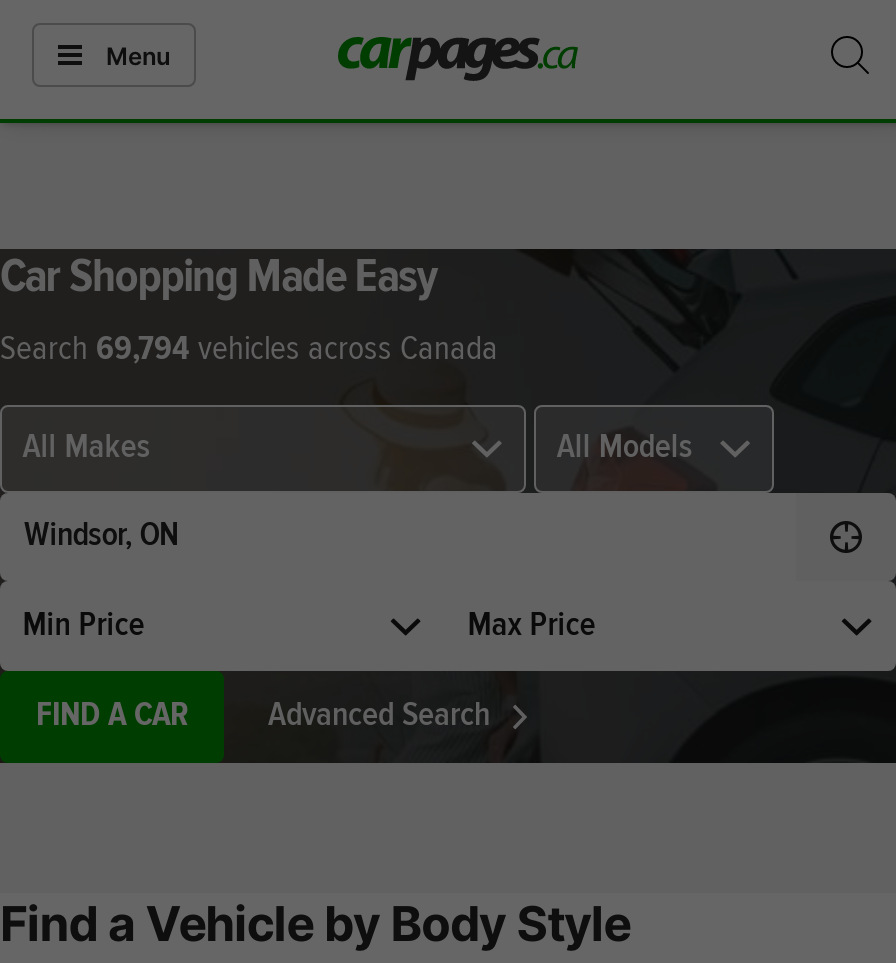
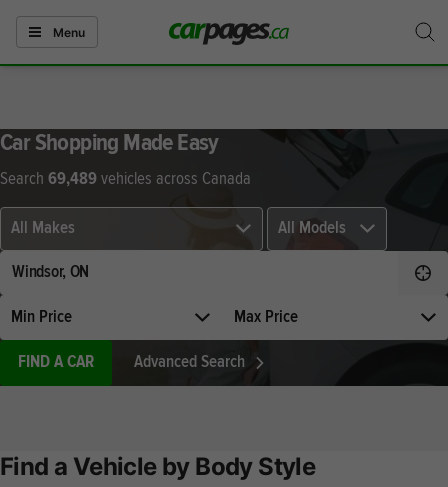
[0,329,498,371] Search 69,794 vehicles across Canada -> [0,169,251,190] Search 69,489 vehicles across Canada

